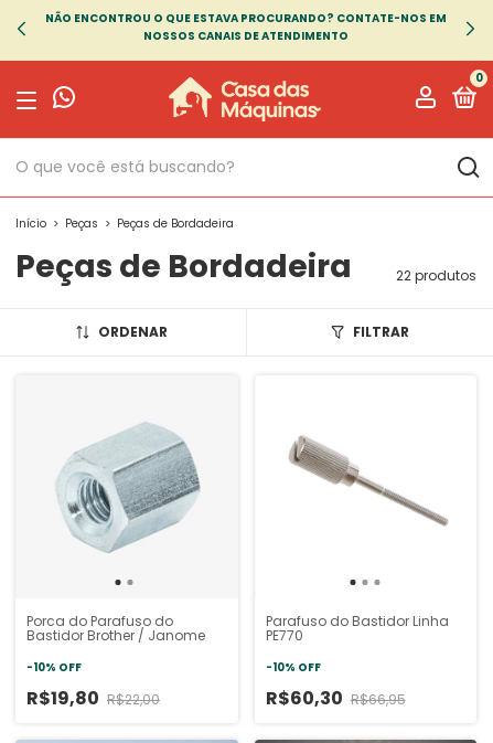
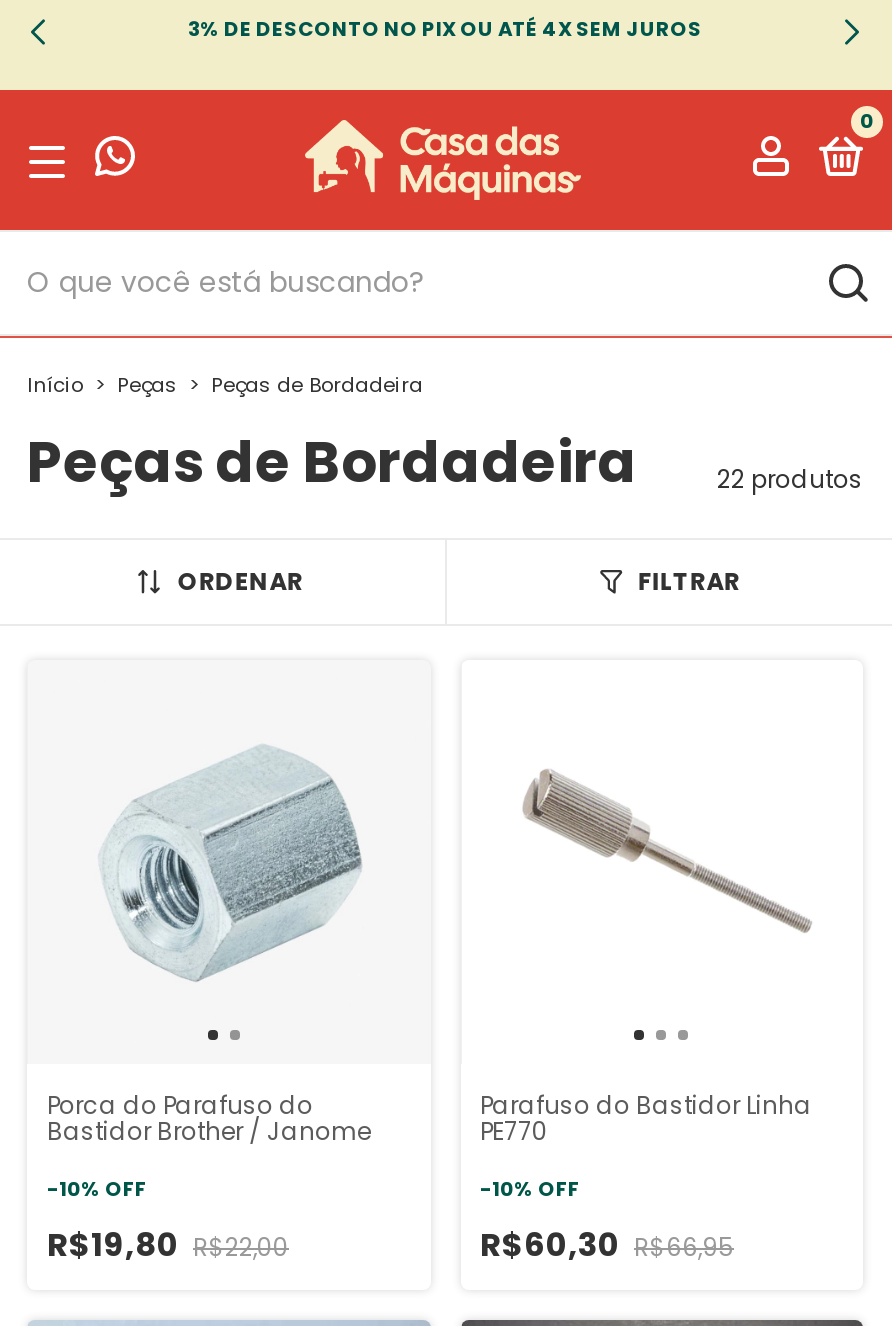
[45,10,447,44] NÃO ENCONTROU O QUE ESTAVA PROCURANDO? CONTATE-NOS EM | NOSSOS CANAIS DE ATENDIMENTO -> [188,14,702,44] 3% DE DESCONTO NO PIX OU ATÉ 4X SEM JUROS

